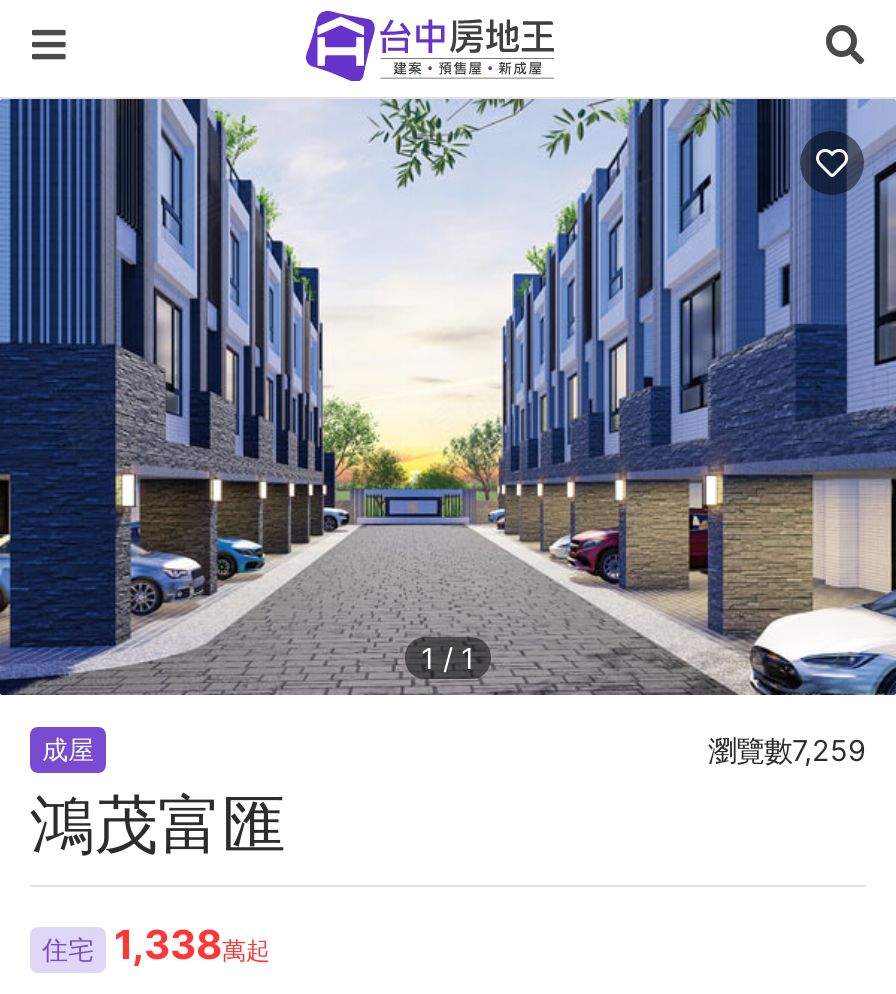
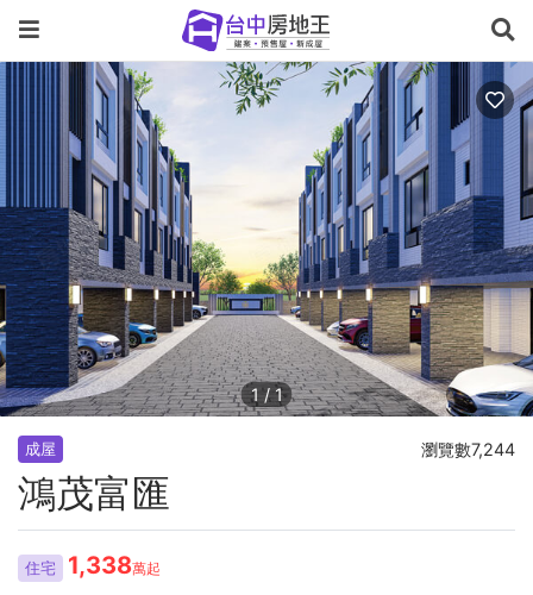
[708,733,866,767] 瀏覽數7,259 -> [421,439,515,460] 瀏覽數7,244

